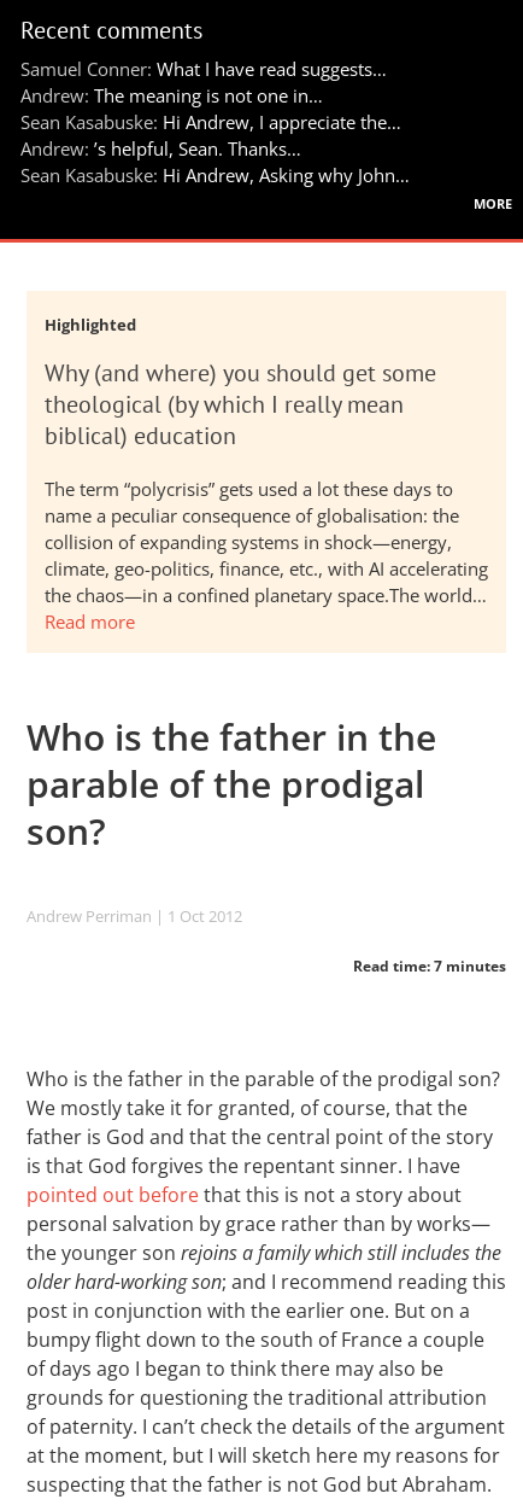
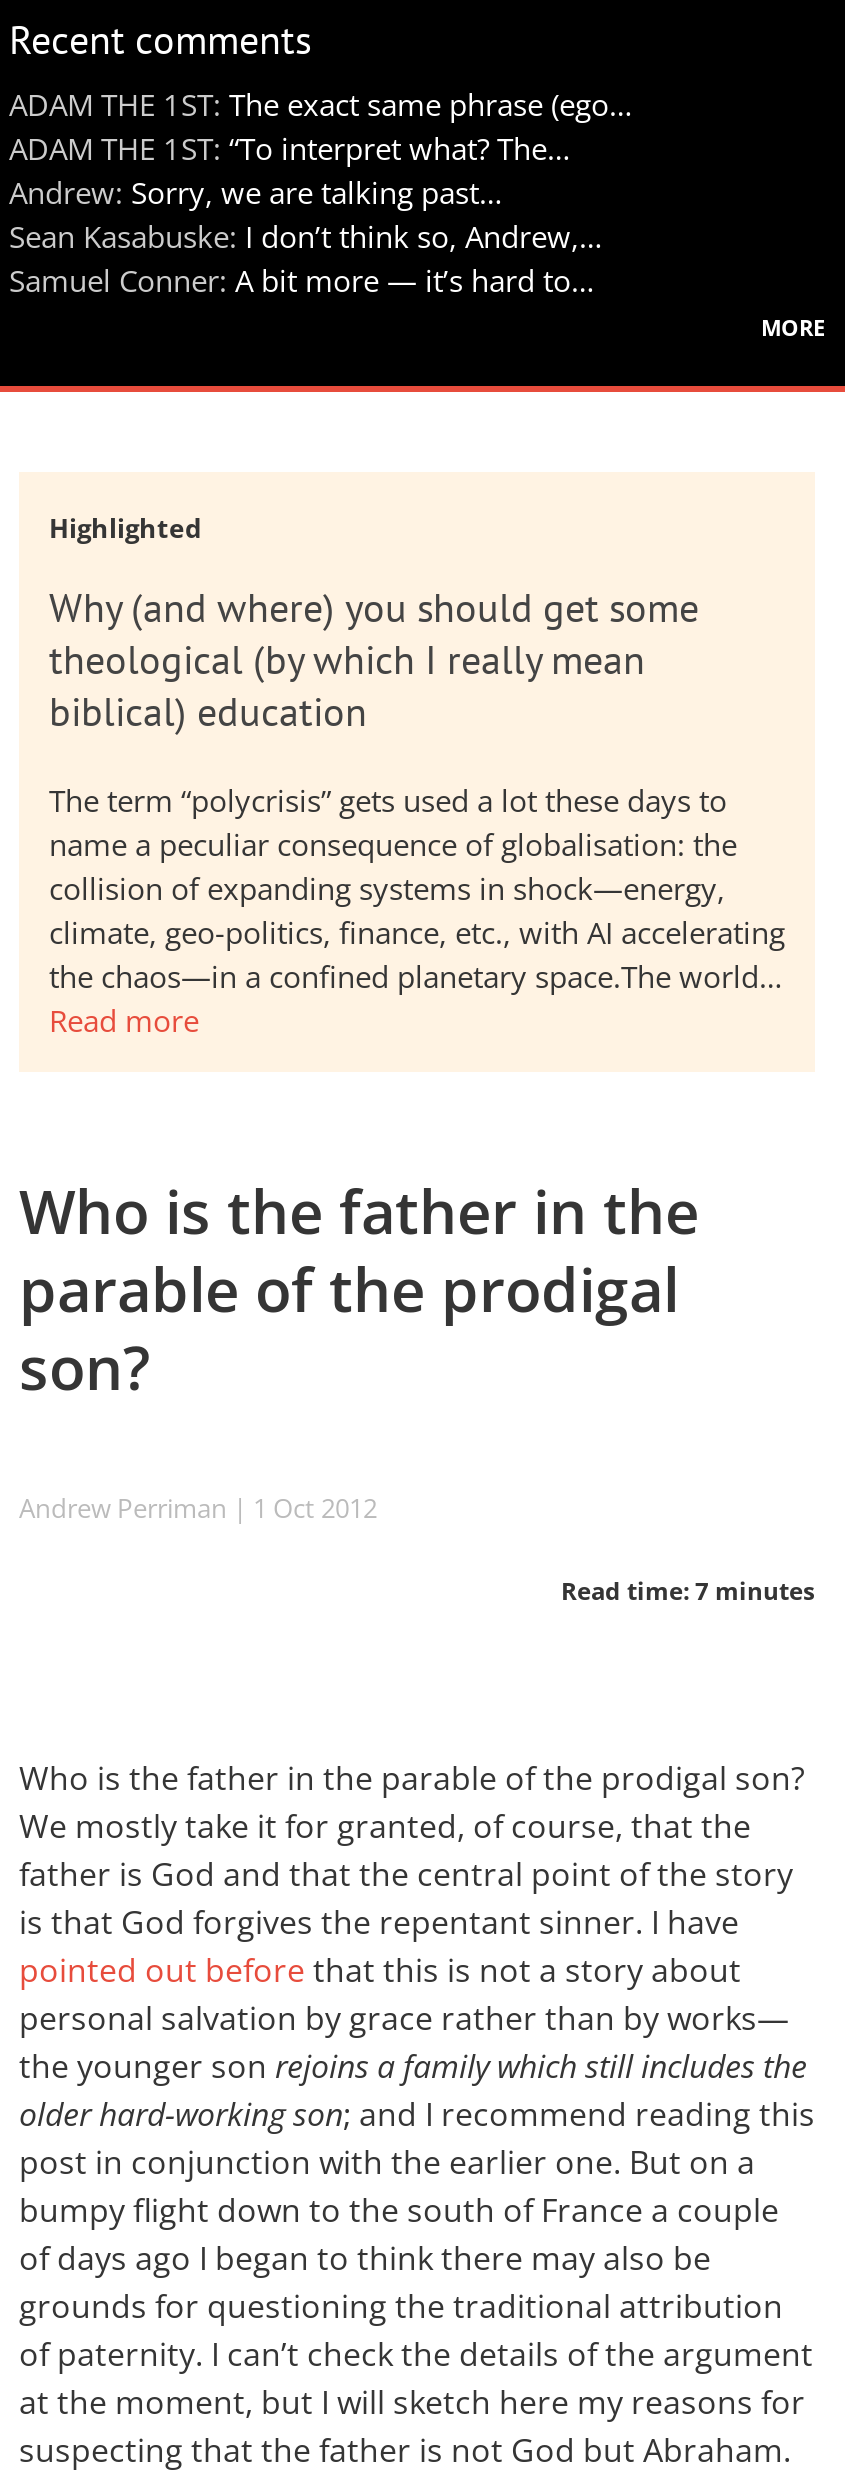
[20,57,410,187] Samuel Conner: What I have read suggests… | Andrew: The meaning is not one in… | Sean Kasabuske: Hi Andrew, I appreciate the… | Andrew:’s helpful, Sean. Thanks… | Sean Kasabuske: Hi Andrew, Asking why John… -> [9,84,633,300] ADAM THE 1ST: The exact same phrase (ego… | ADAM THE 1ST: “To interpret what? The… | Andrew: Sorry, we are talking past… | Sean Kasabuske: I don’t think so, Andrew,… | Samuel Conner: A bit more — it’s hard to…

